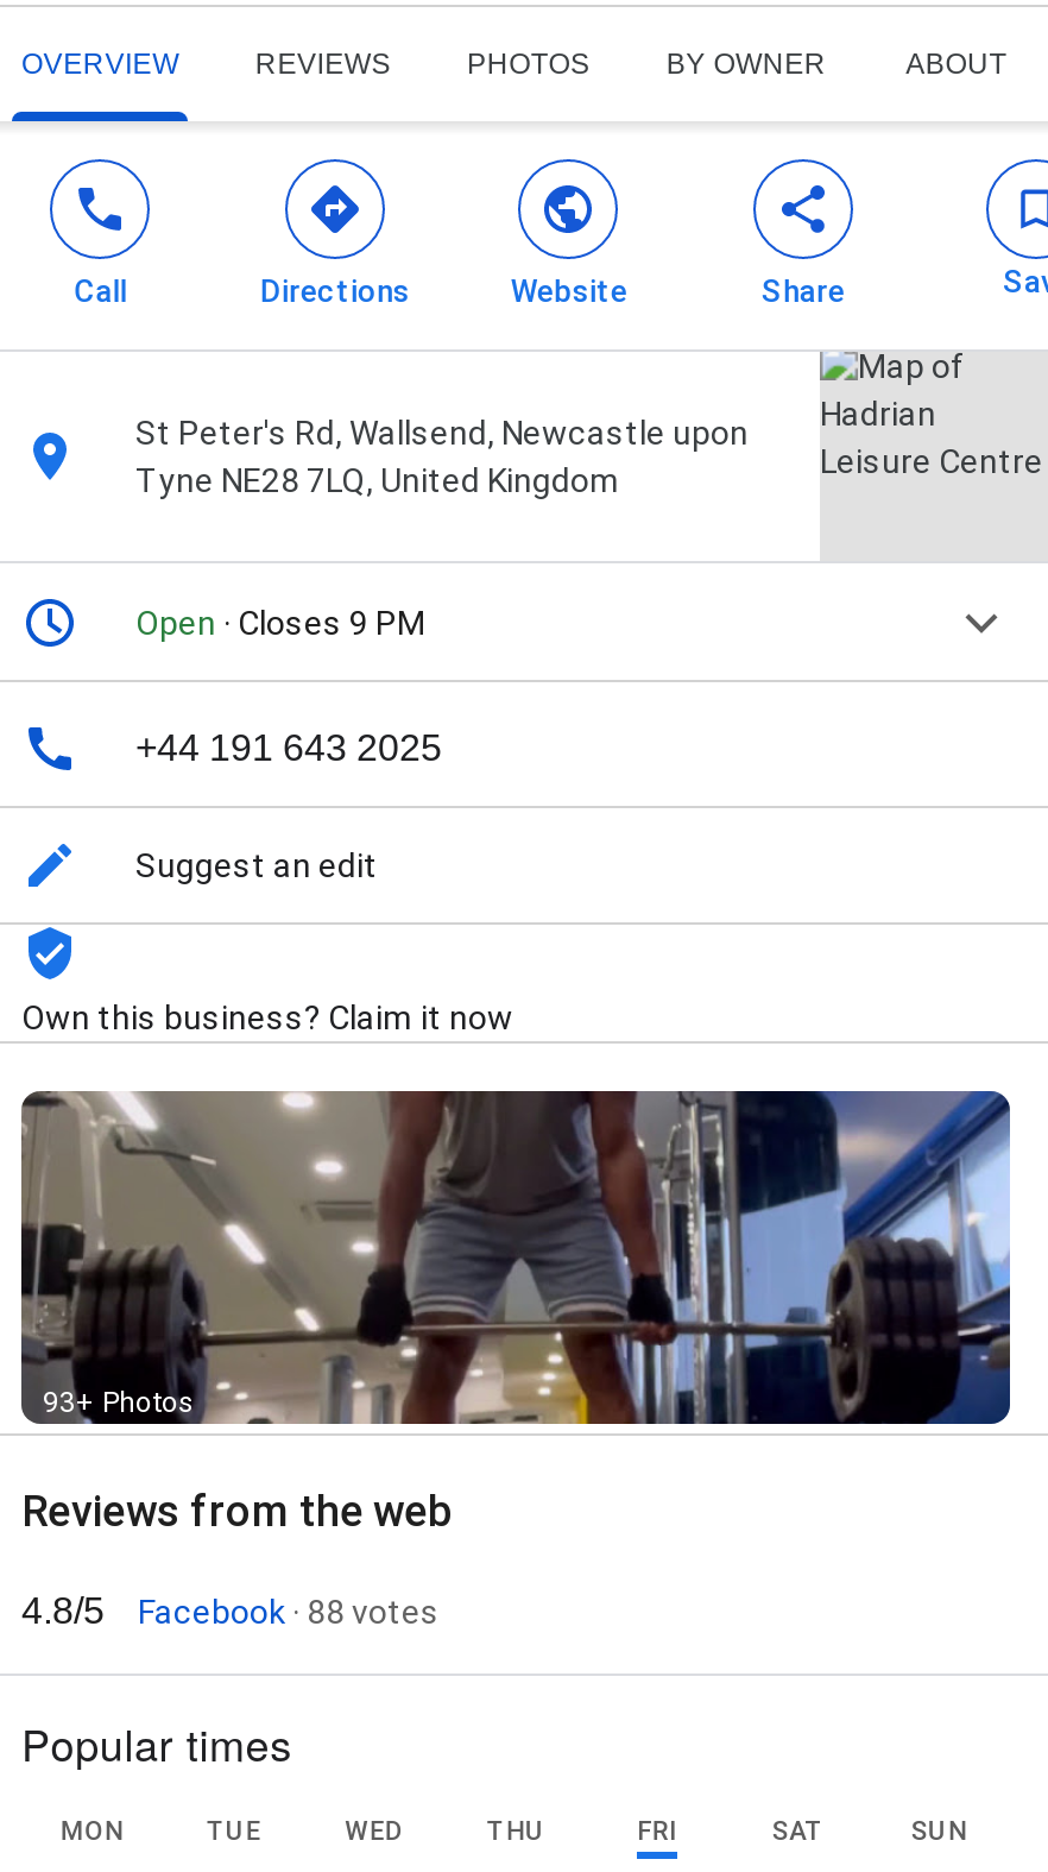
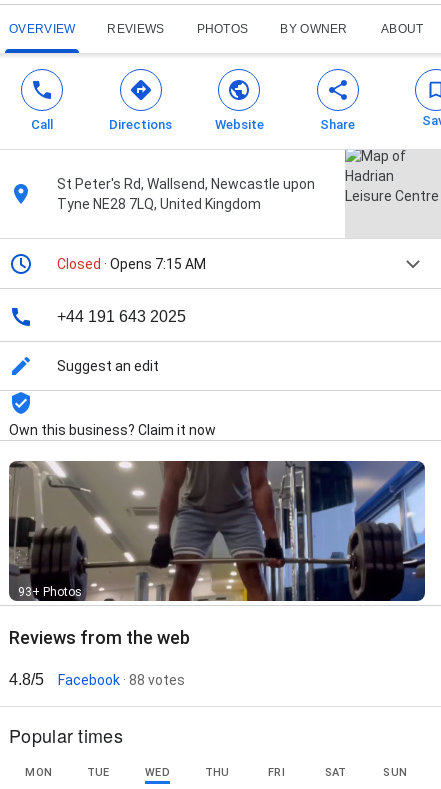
[135,604,425,642] Open · Closes 9 PM -> [57,256,206,272] Closed · Opens 7:15 AM

